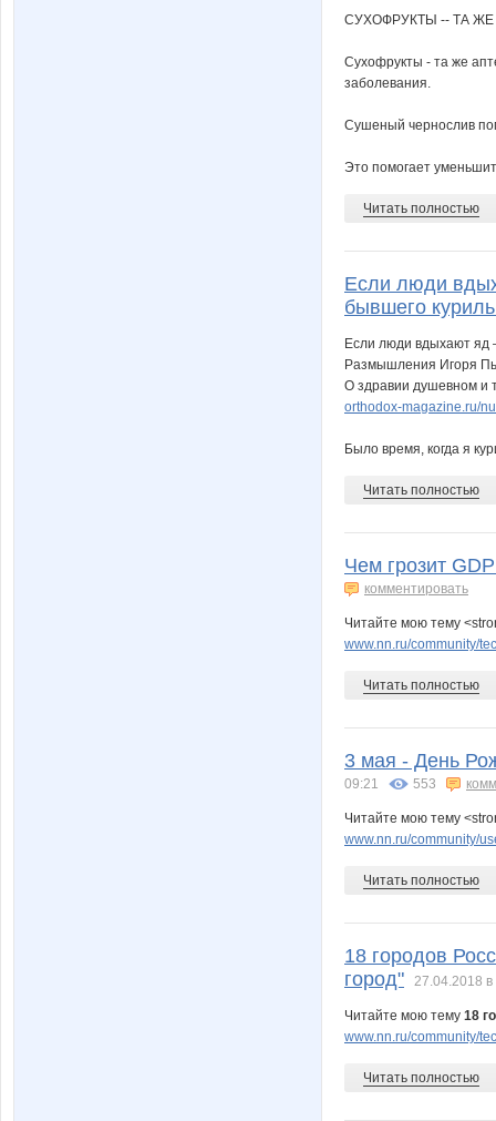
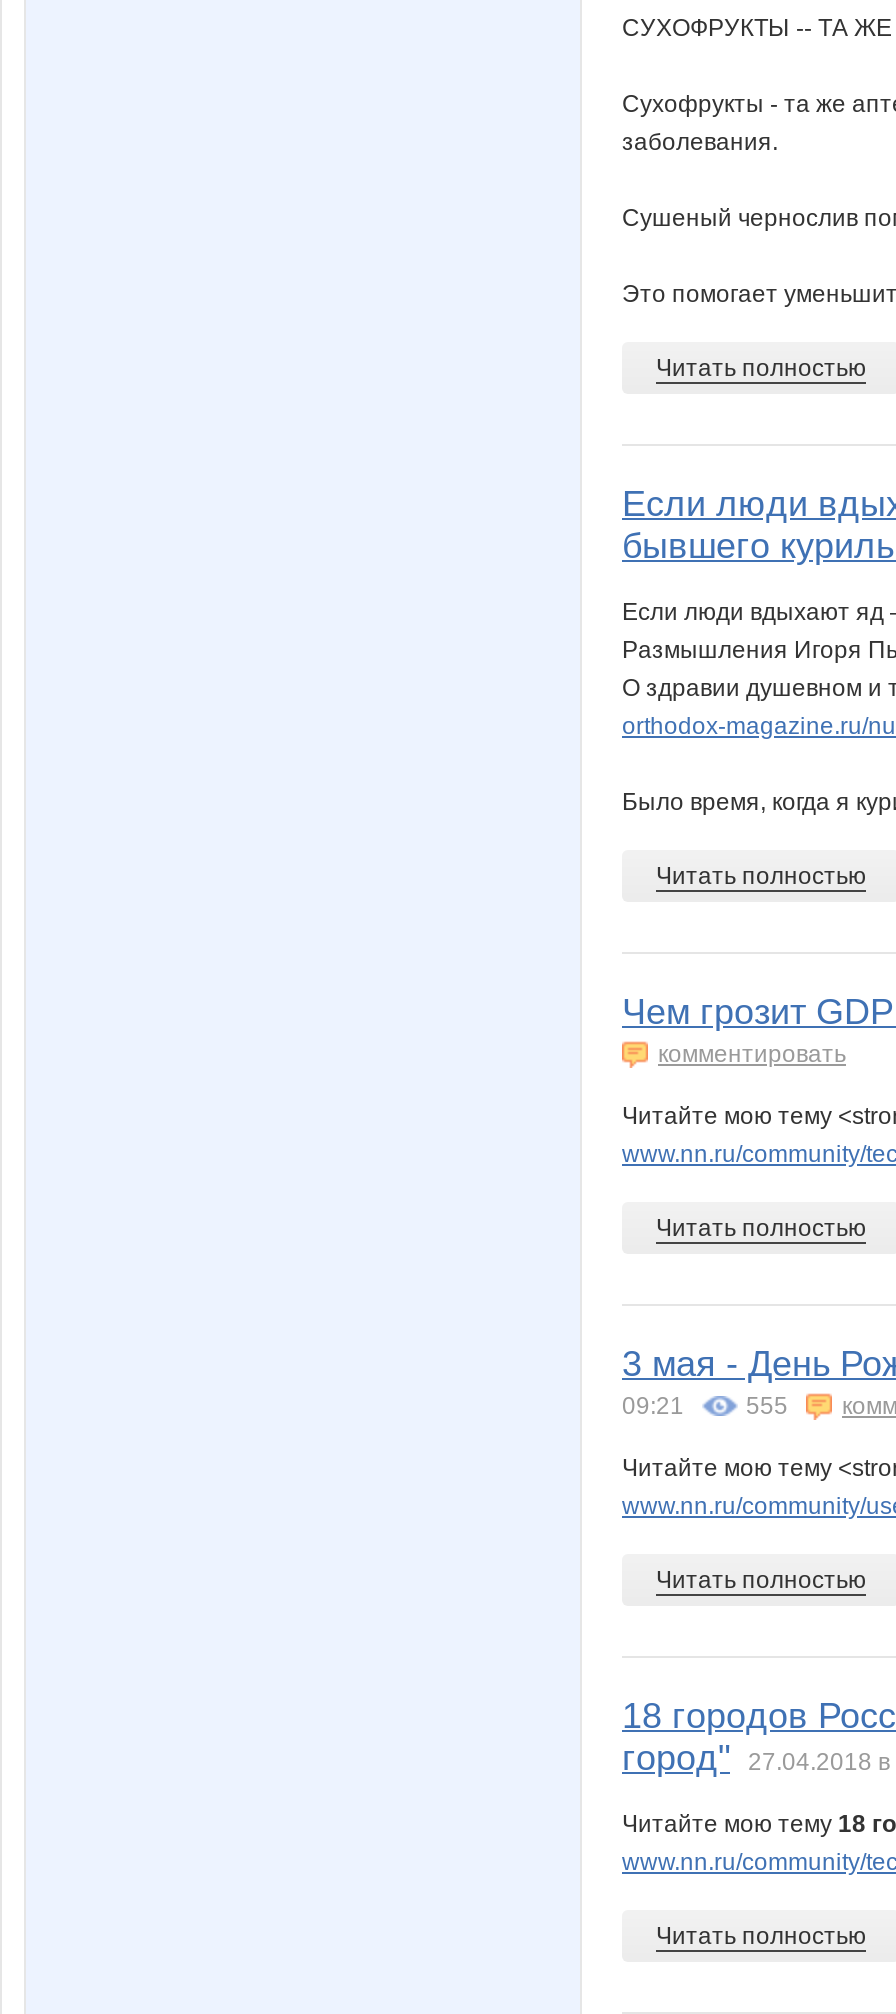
[413,776,436,792] 553 -> [746,1392,788,1420] 555

